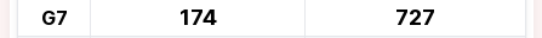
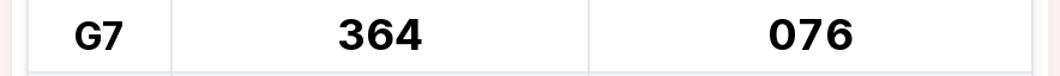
[179,5,216,30] 174 -> [337,9,423,59] 364
[395,5,435,30] 727 -> [767,9,854,59] 076

